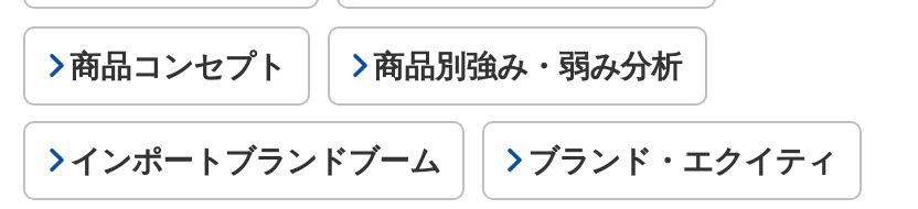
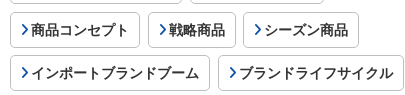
[373,48,682,83] 商品別強み・弱み分析 -> [169,22,348,38] 戦略商品 | シーズン商品
[528,144,837,179] ブランド・エクイティ -> [239,65,393,81] ブランドライフサイクル

